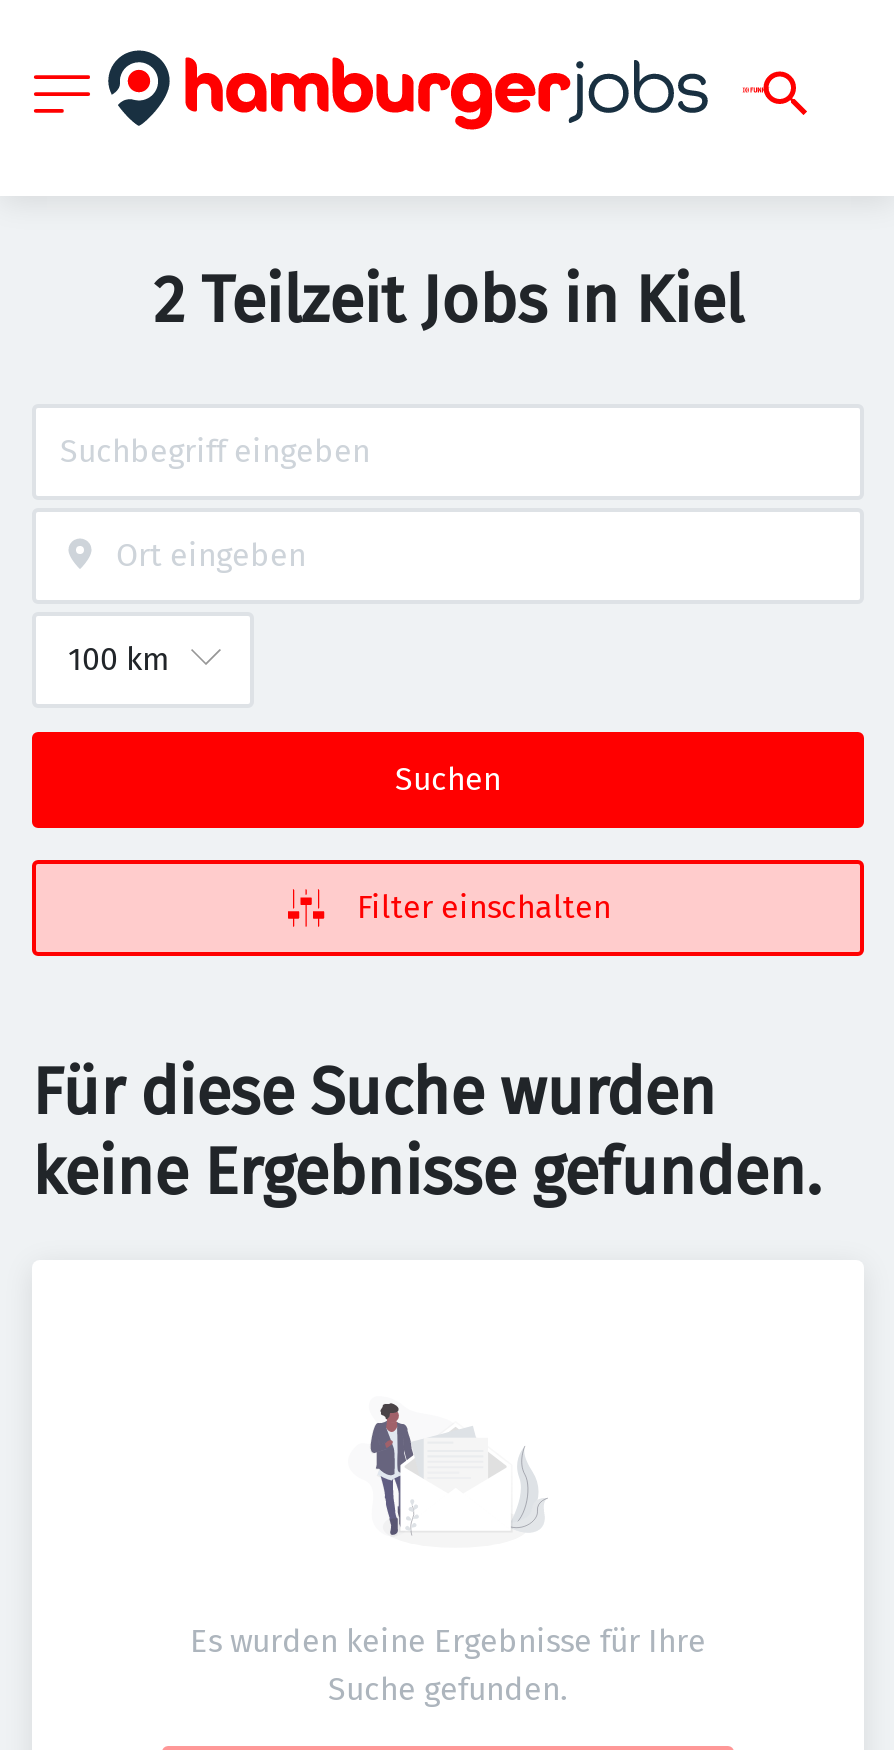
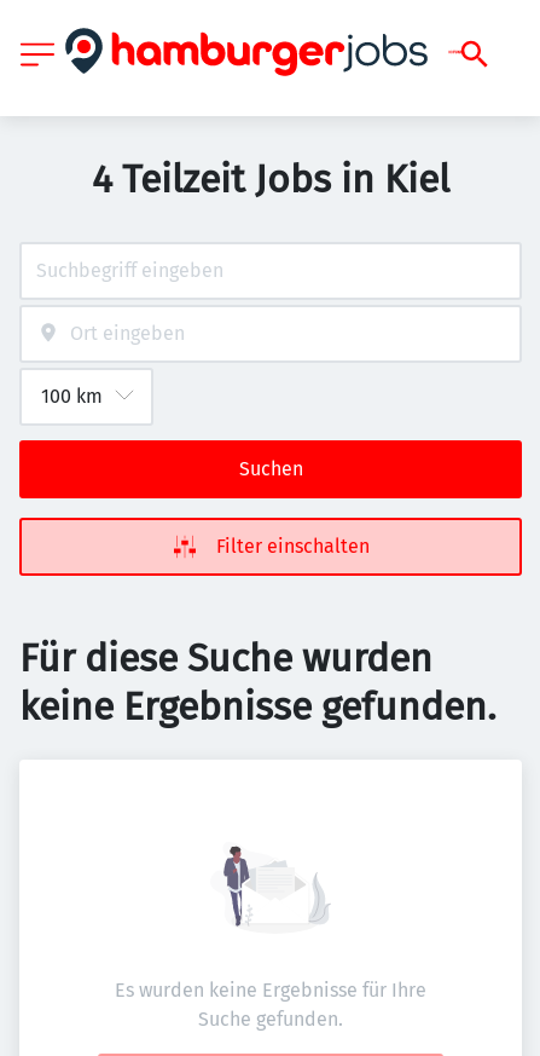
[153,262,743,338] 2 Teilzeit Jobs in Kiel -> [92,156,449,202] 4 Teilzeit Jobs in Kiel

